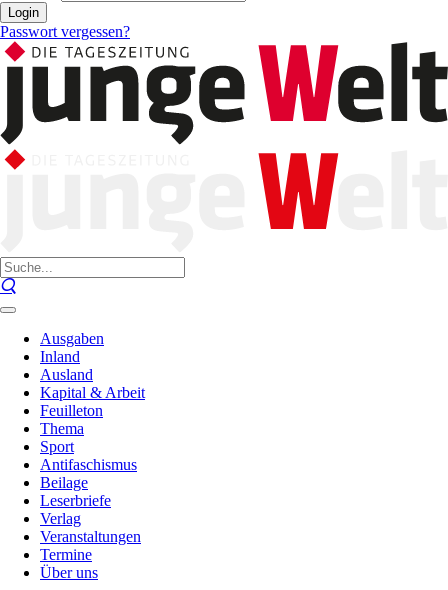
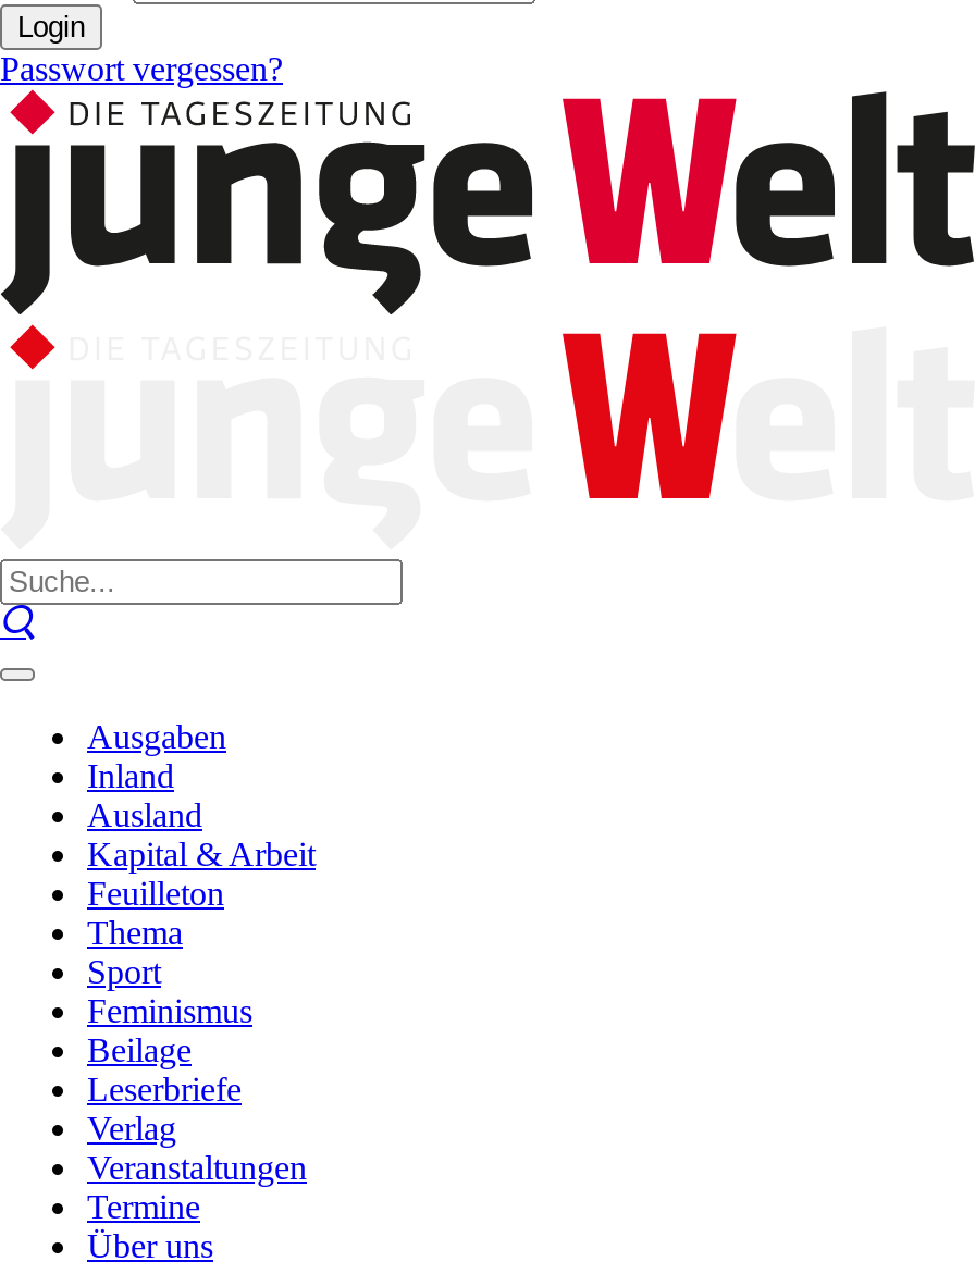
[40,456,137,473] Antifaschismus -> [87,992,252,1029] Feminismus

